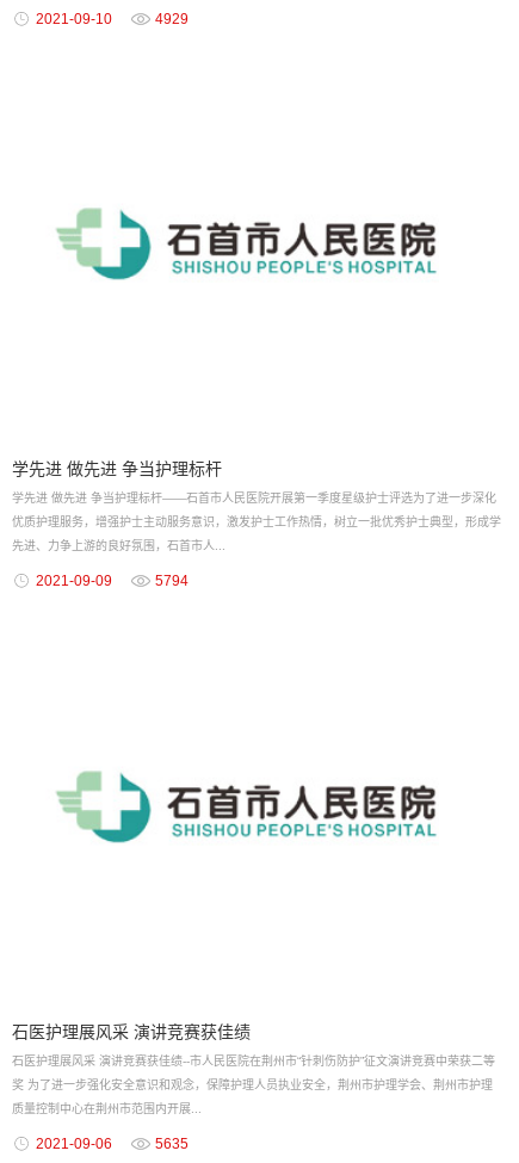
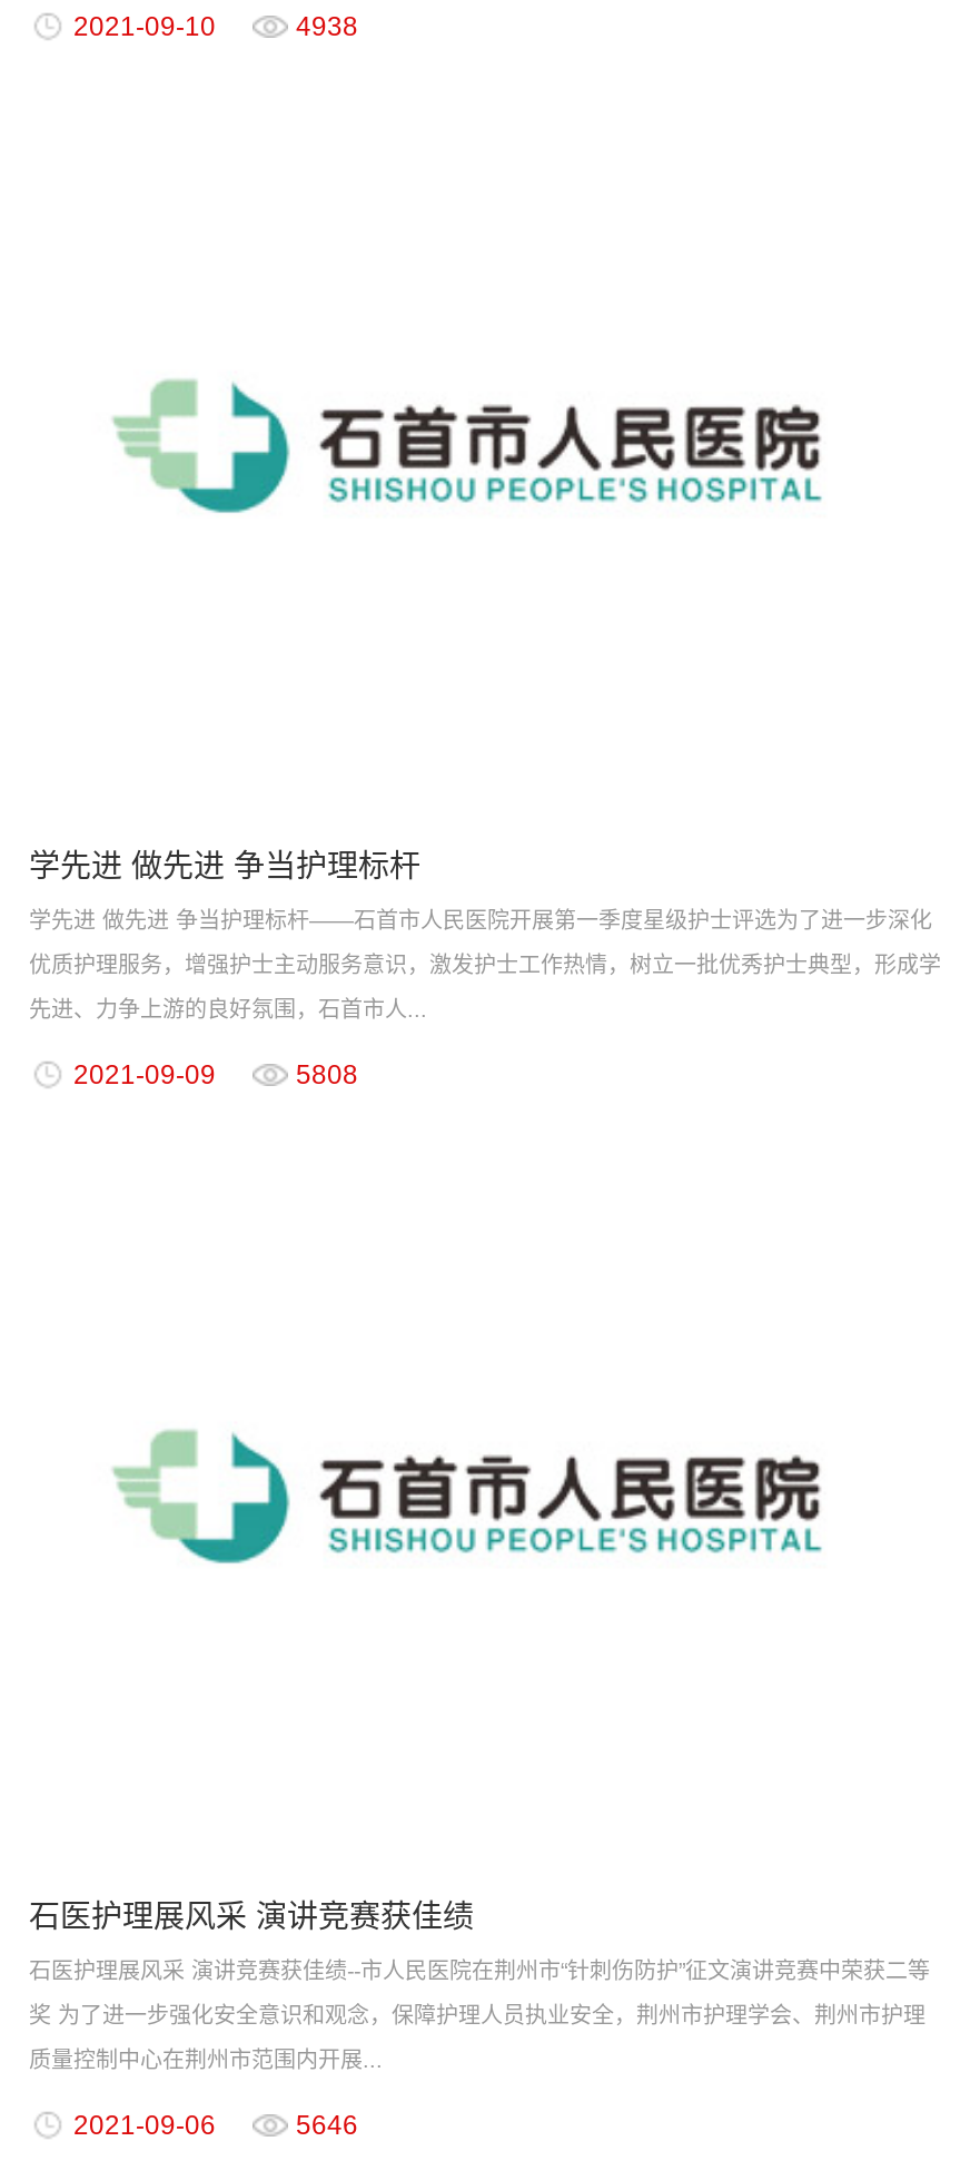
[155,10,188,27] 4929 -> [296,10,358,41] 4938
[155,573,188,590] 5794 -> [296,1060,358,1092] 5808
[155,1136,188,1153] 5635 -> [296,2111,358,2142] 5646

